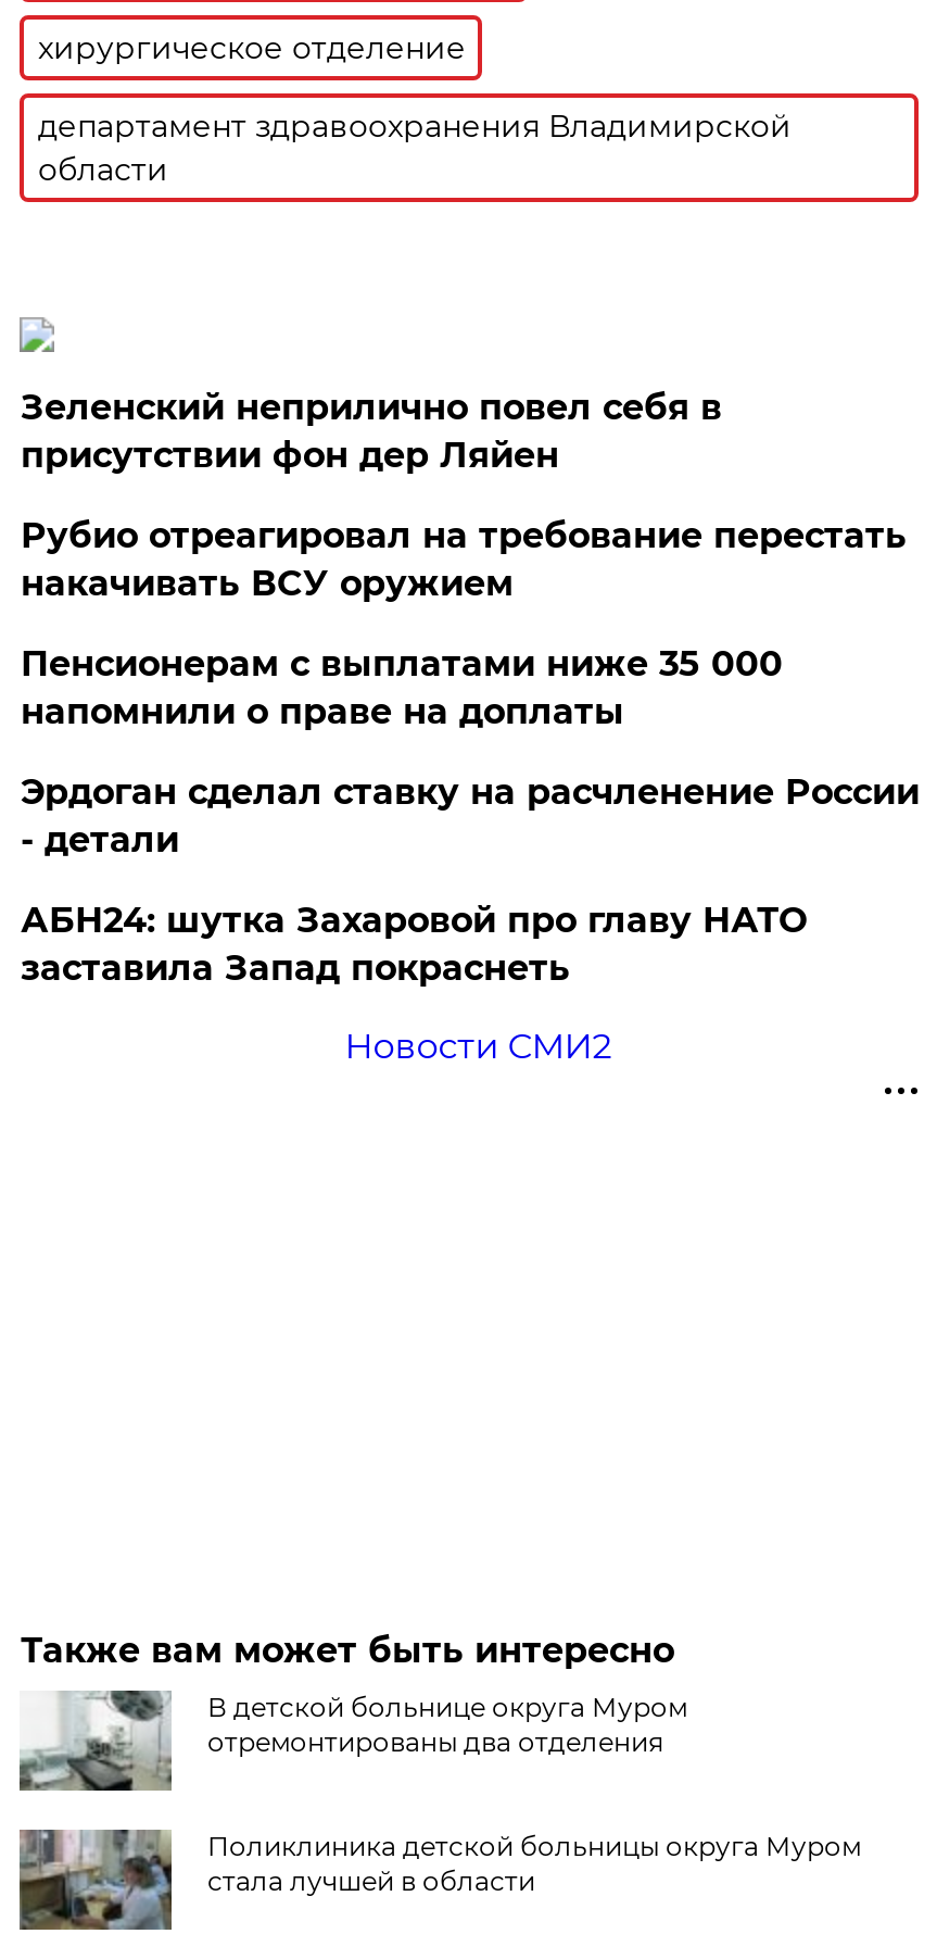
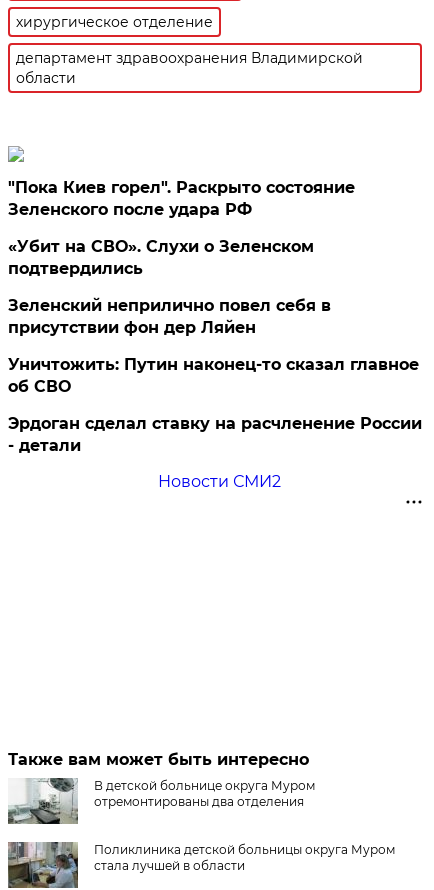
none -> [8,178,355,278] "Пока Киев горел". Раскрыто состояние | Зеленского после удара РФ | «Убит на СВО». Слухи о Зеленском | подтвердились
moved [20,387,722,476] -> [8,296,331,337]: Зеленский неприлично повел cебя в | присутствии фон дер Ляйен
[20,515,906,732] Рубио отреагировал на требование перестать | накачивать ВСУ оружием | Пенсионерам с выплатами ниже 35 000 | напомнили о праве на доплаты -> [8,355,419,396] Уничтожить: Путин наконец-то сказал главное | об СВО
moved [20,771,919,860] -> [8,414,422,455]: Эрдоган сделал ставку на расчленение России | - детали
[20,899,806,989] АБН24: шутка Захаровой про главу НАТО | заставила Запад покраснеть -> none

